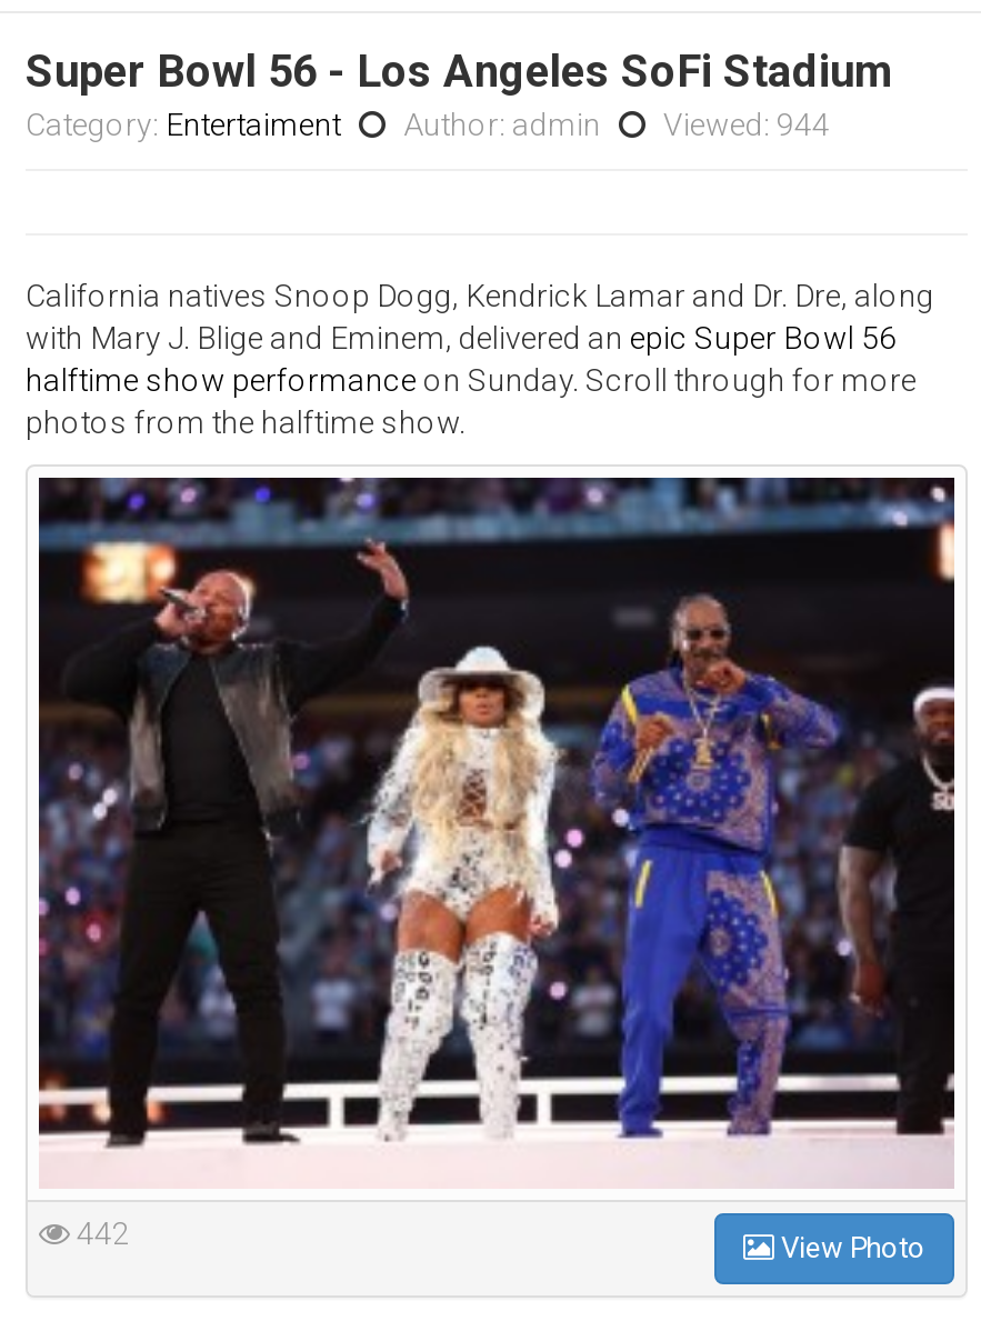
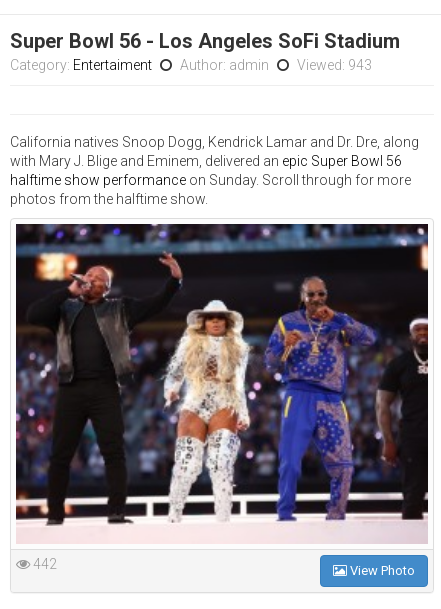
[26,107,830,142] Category: Entertaiment Author: admin Viewed: 944 -> [10,57,372,73] Category: Entertaiment Author: admin Viewed: 943

